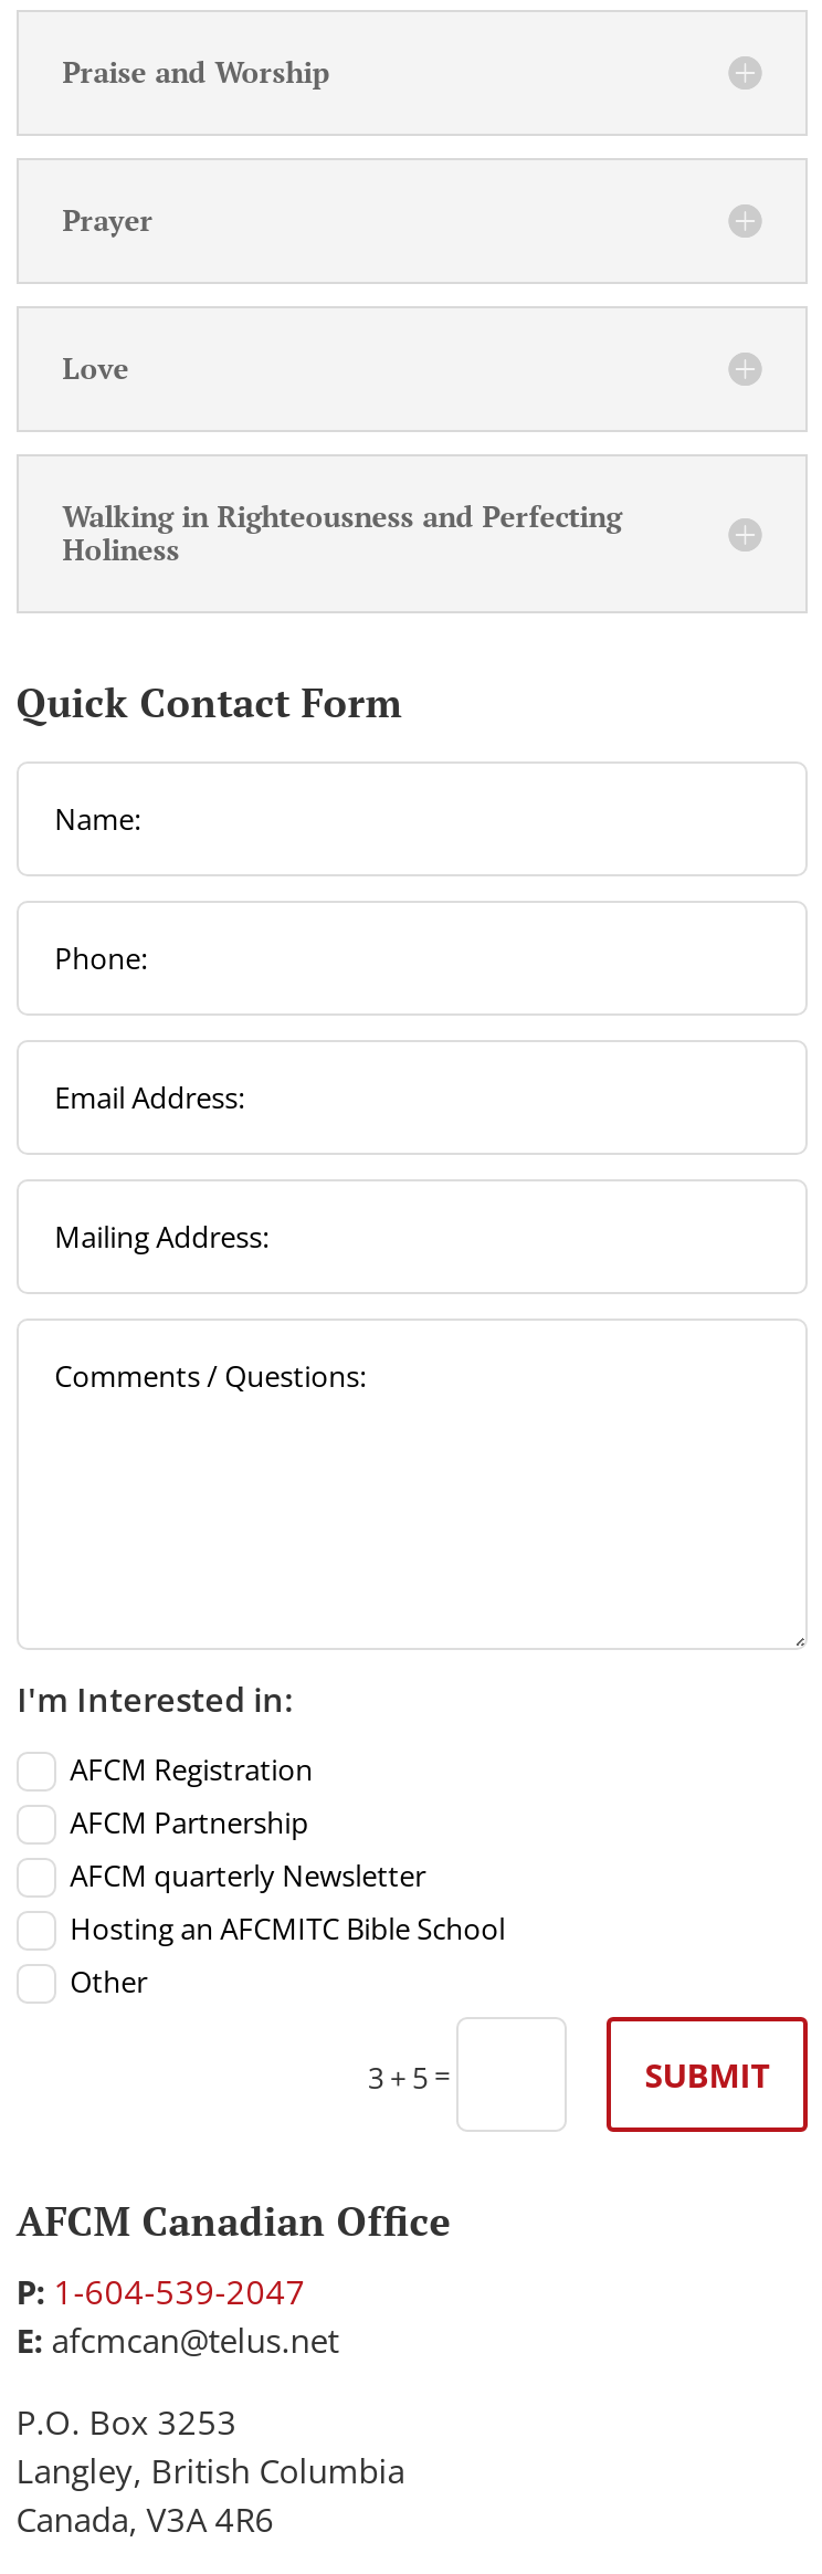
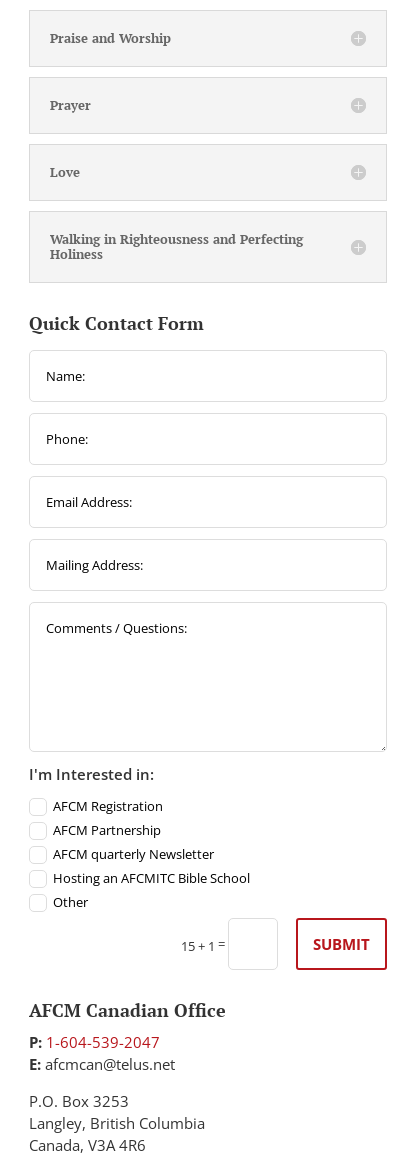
[368,2056,457,2099] 3 + 5 = -> [181,935,228,955] 15 + 1 =

